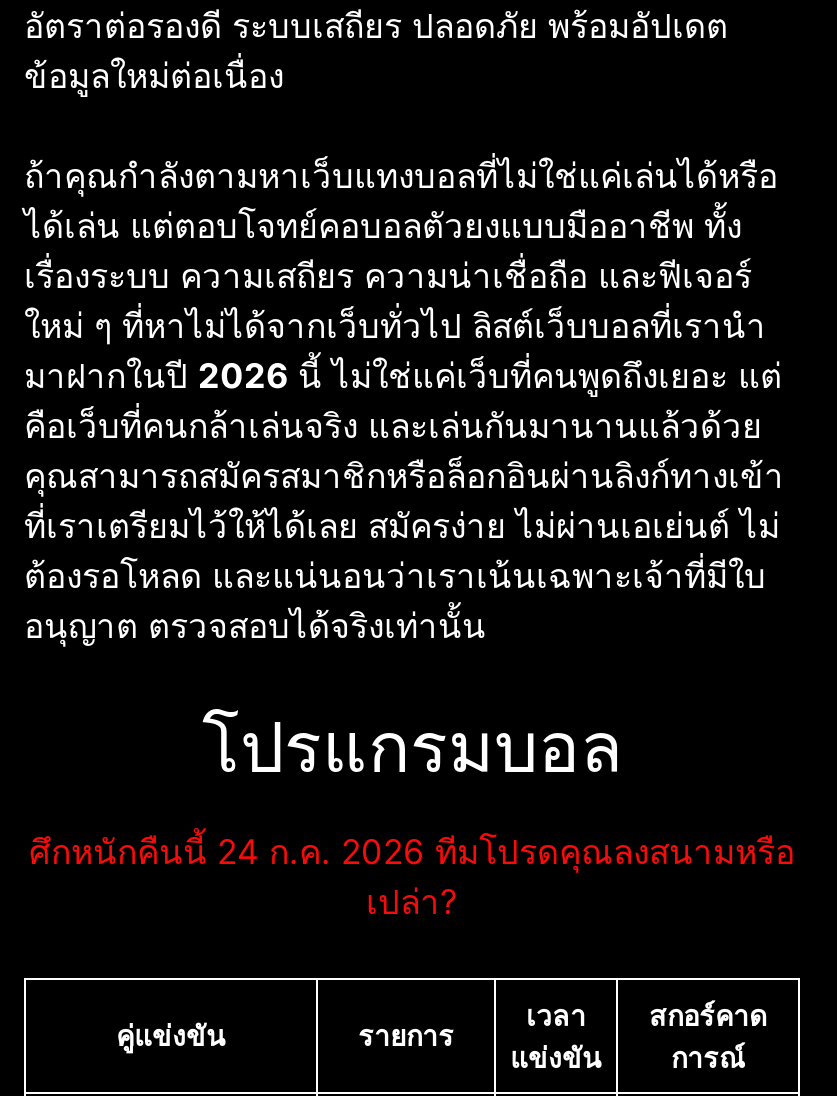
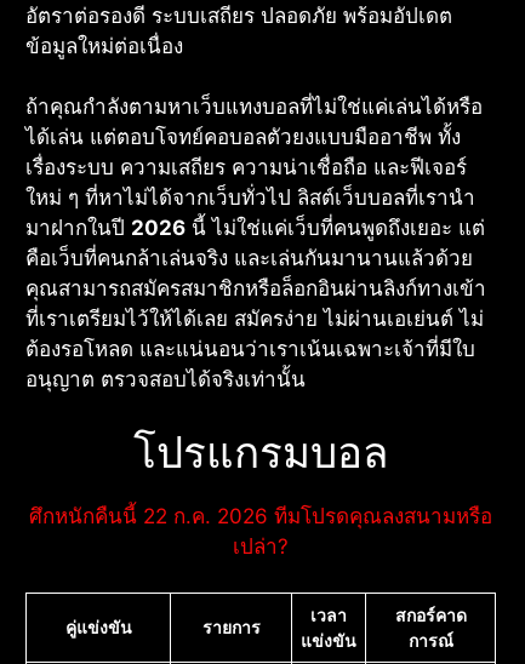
[29,832,795,872] ศึกหนักคืนนี้ 24 ก.ค. 2026 ทีมโปรดคุณลงสนามหรือ -> [29,504,492,528] ศึกหนักคืนนี้ 22 ก.ค. 2026 ทีมโปรดคุณลงสนามหรือ

